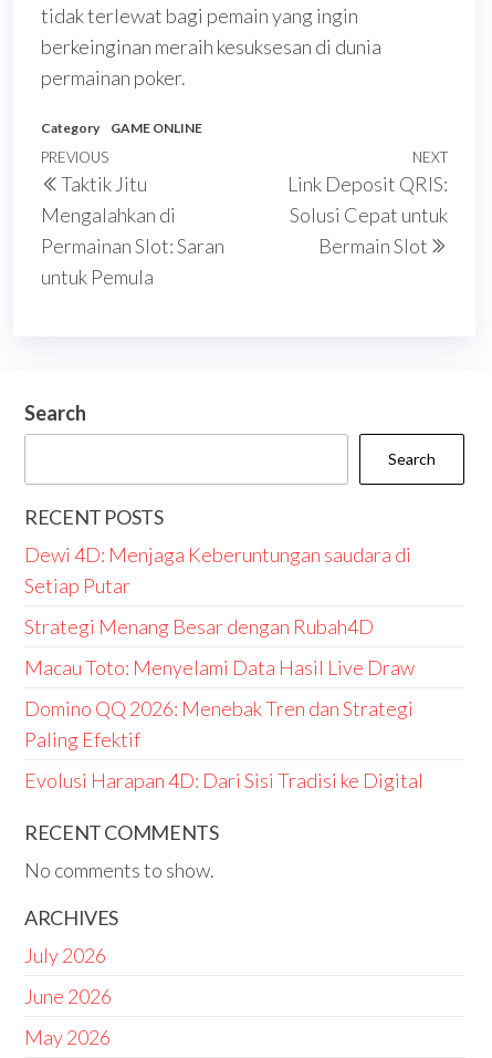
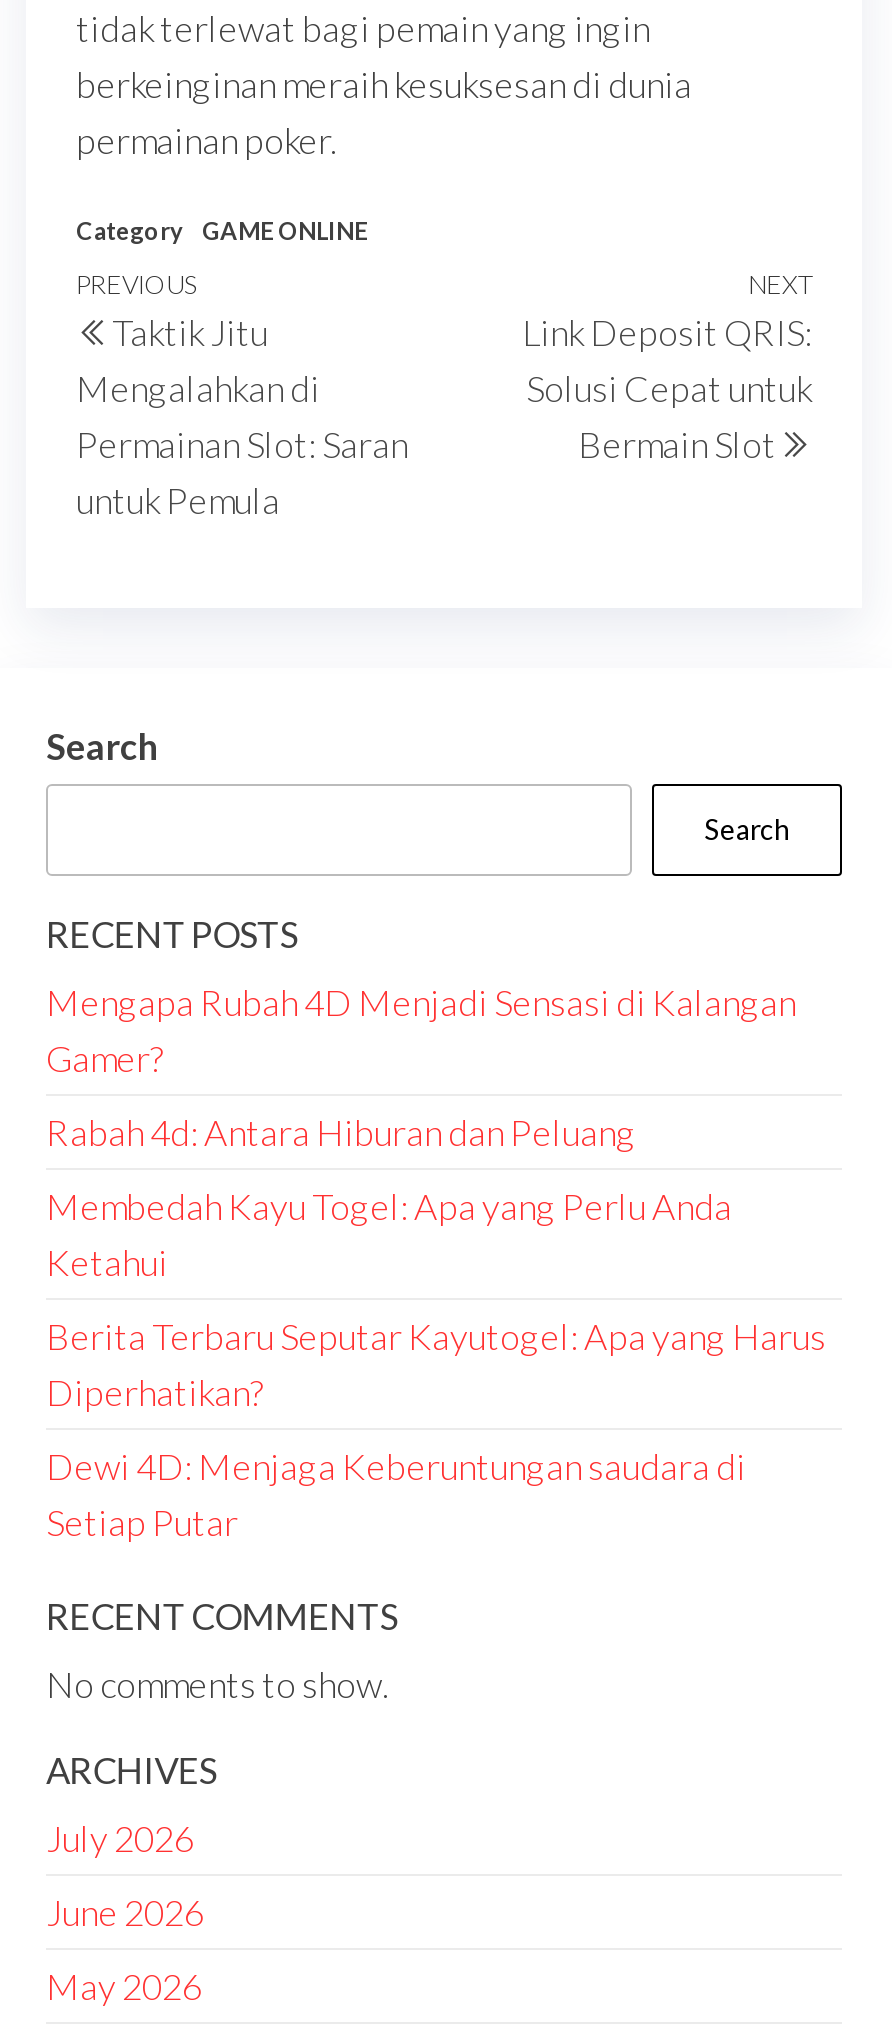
none -> [46,980,826,1414] Mengapa Rubah 4D Menjadi Sensasi di Kalangan | Gamer? | Rabah 4d: Antara Hiburan dan Peluang | Membedah Kayu Togel: Apa yang Perlu Anda | Ketahui | Berita Terbaru Seputar Kayutogel: Apa yang Harus | Diperhatikan?
moved [24,542,411,598] -> [46,1444,746,1544]: Dewi 4D: Menjaga Keberuntungan saudara di | Setiap Putar
[24,614,423,792] Strategi Menang Besar dengan Rubah4D | Macau Toto: Menyelami Data Hasil Live Draw | Domino QQ 2026: Menebak Tren dan Strategi | Paling Efektif | Evolusi Harapan 4D: Dari Sisi Tradisi ke Digital -> none

